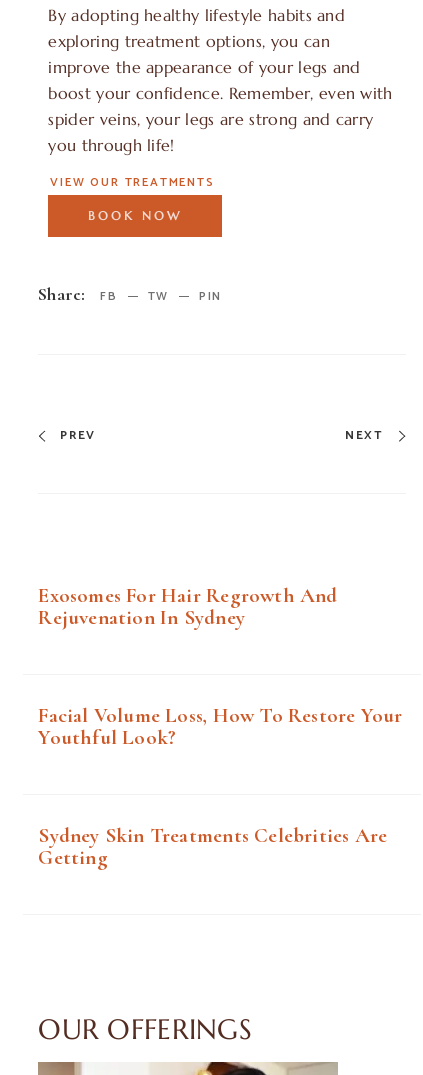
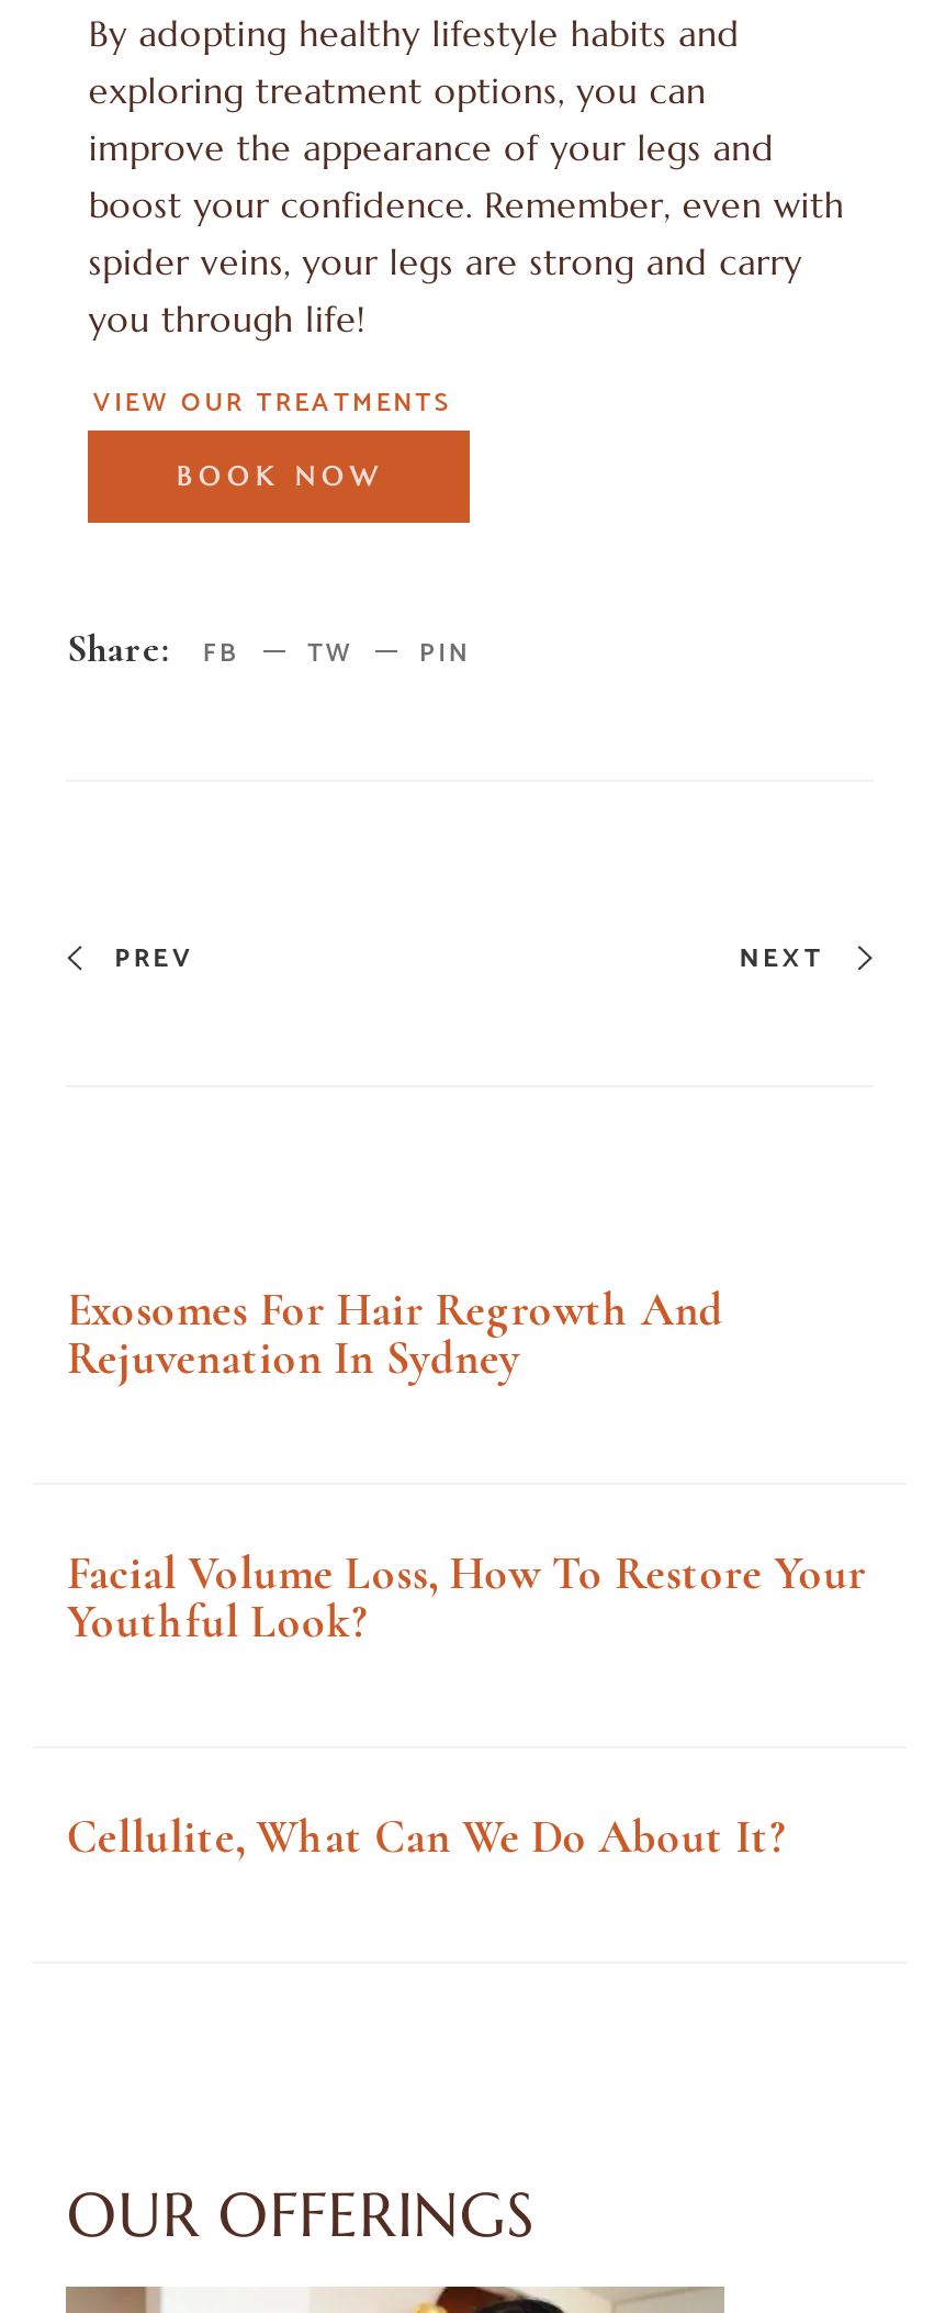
[38,823,387,870] Sydney Skin Treatments Celebrities Are | Getting -> [67,1809,787,1864] Cellulite, What Can We Do About It?

